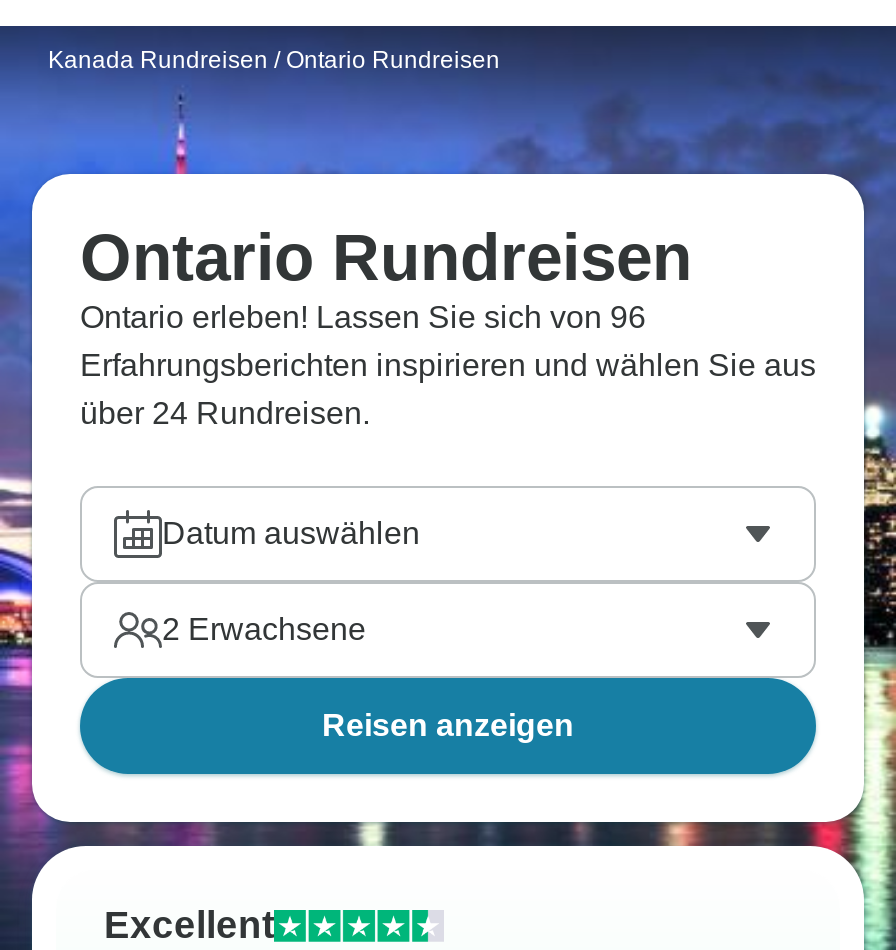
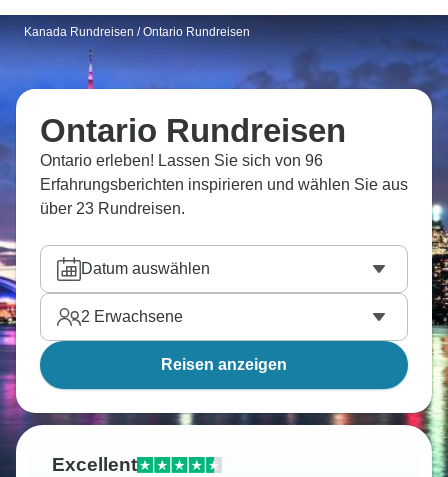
[80,396,370,430] über 24 Rundreisen. -> [40,200,185,217] über 23 Rundreisen.

